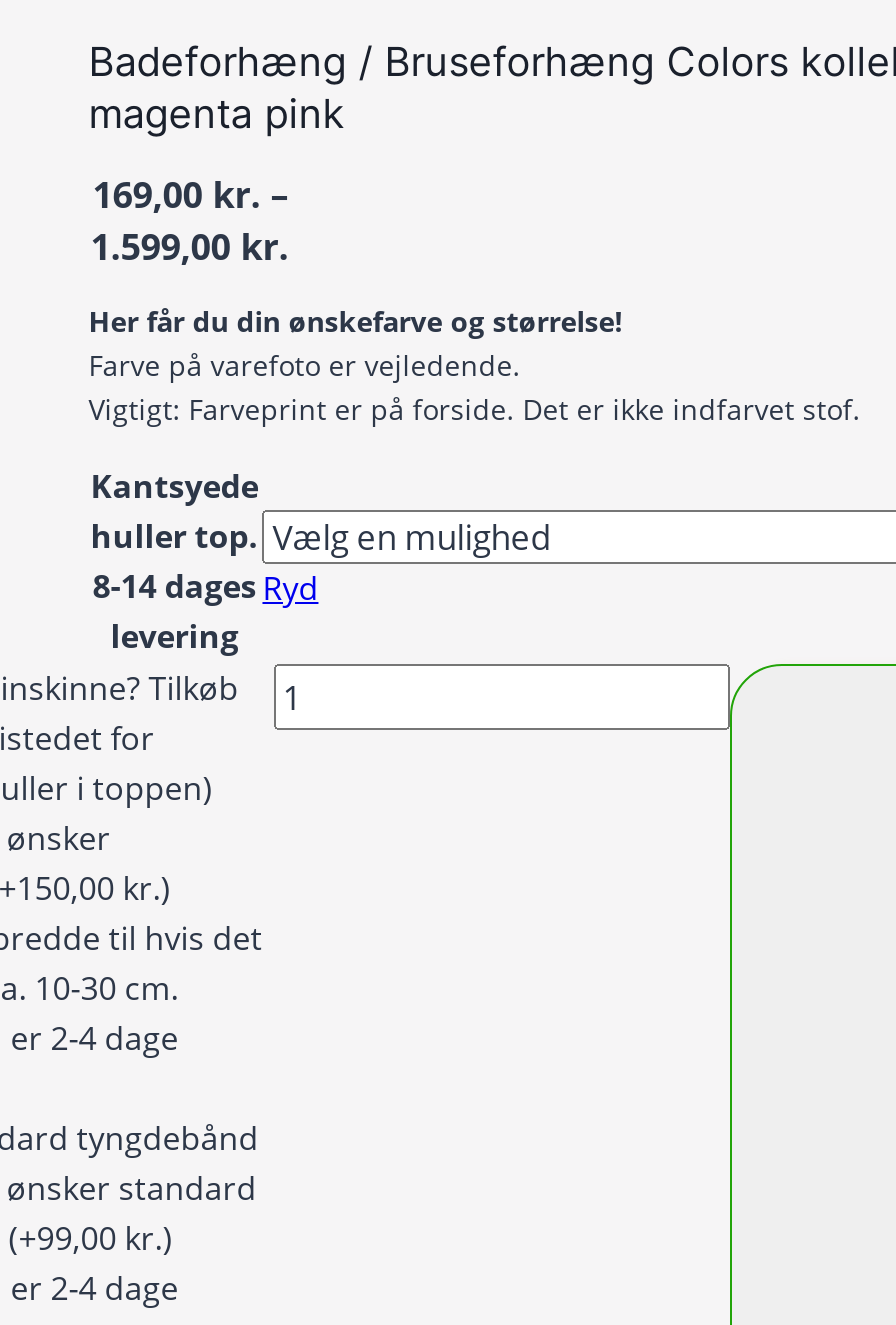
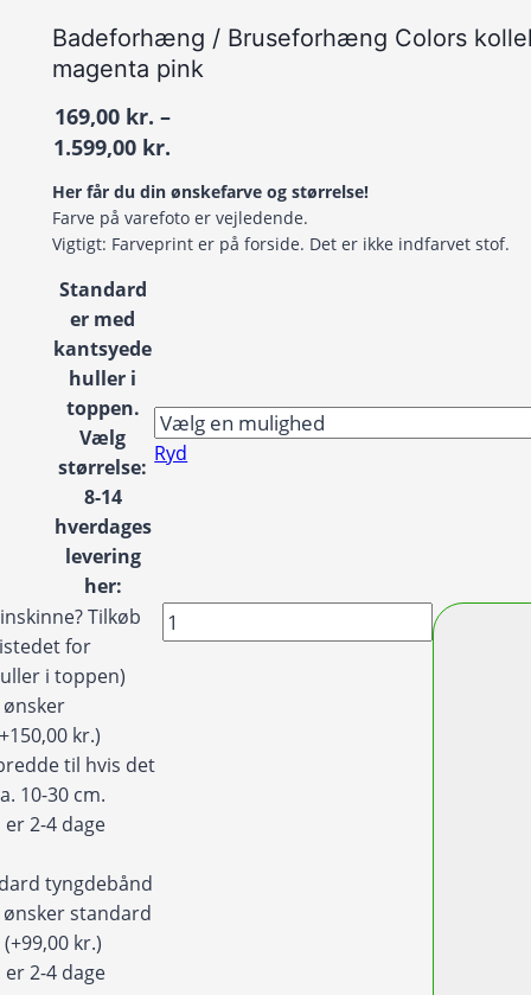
[90,463,258,607] Kantsyede | huller top. | 8-14 dages -> [54,276,152,539] Standard | er med | kantsyede | huller i | toppen. | Vælg | størrelse: | 8-14 | hverdages
none -> [84,572,122,598] her:

